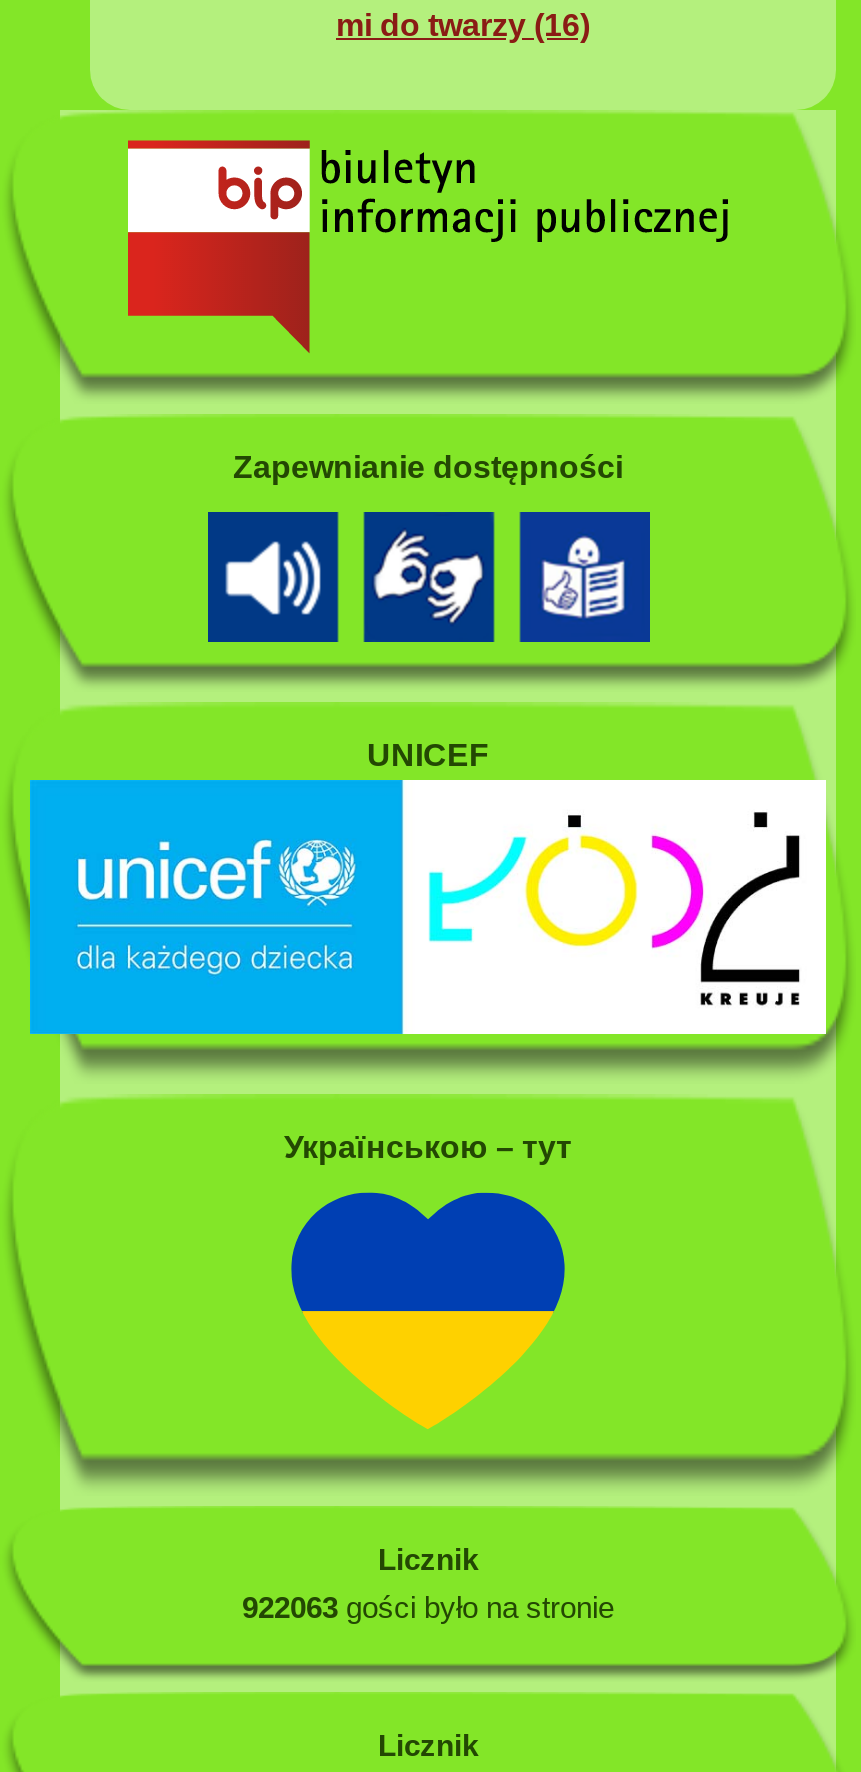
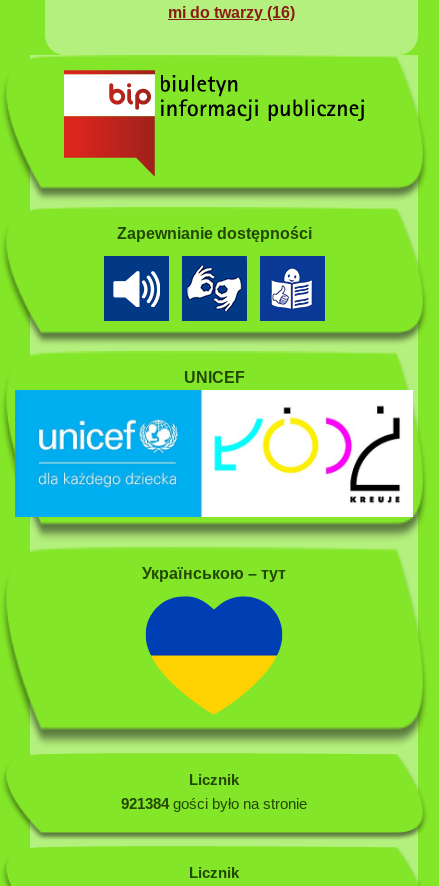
[242,1590,614,1624] 922063 gości było na stronie -> [121,795,307,812] 921384 gości było na stronie

